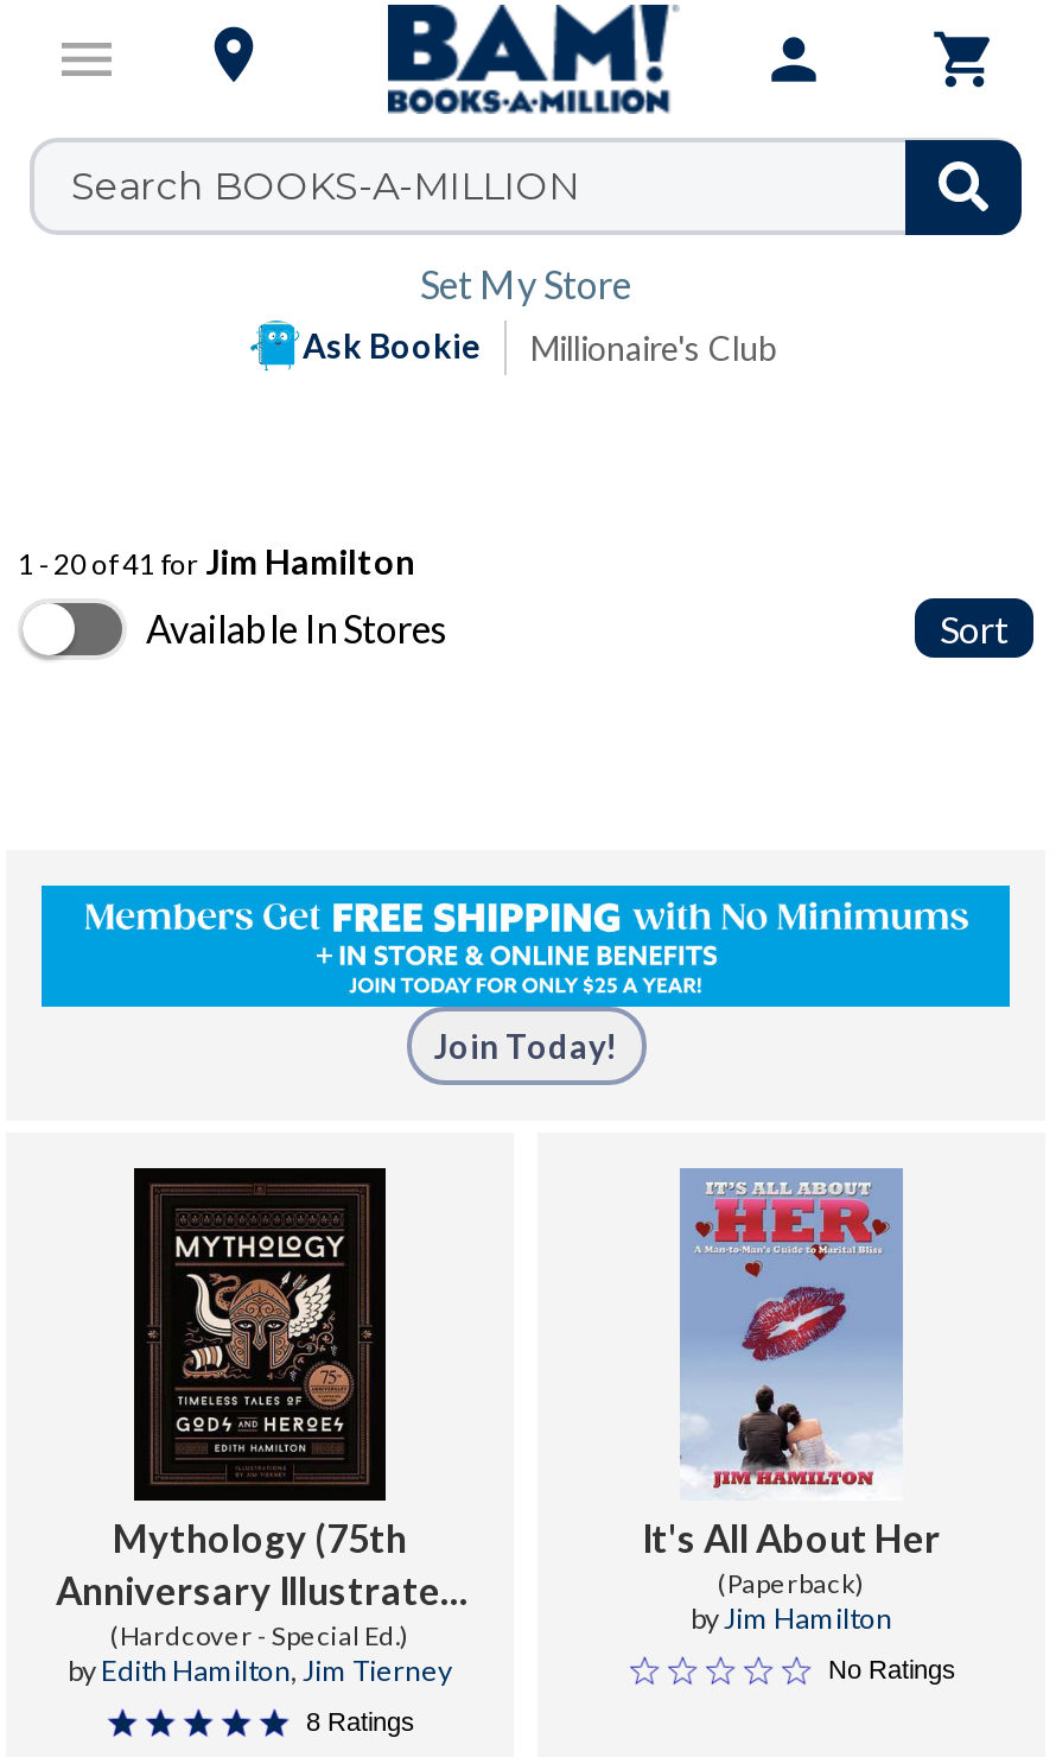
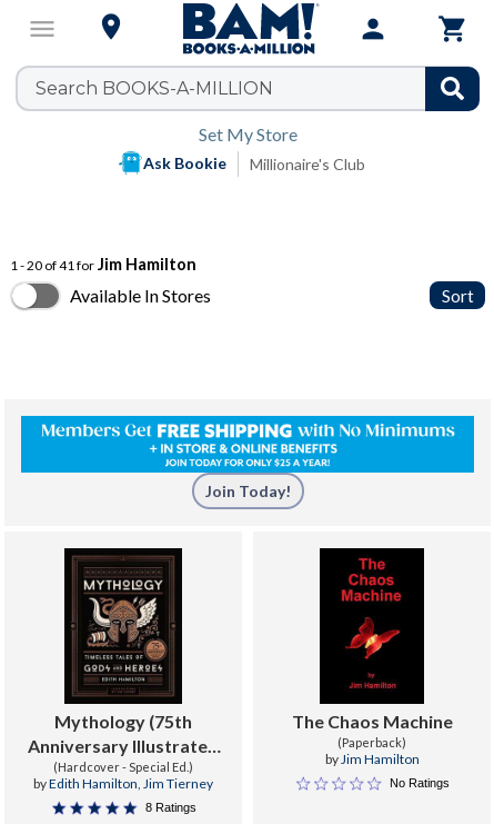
[642,1168,941,1560] [image] | It's All About Her -> [291,547,452,732] [image] | The Chaos Machine

